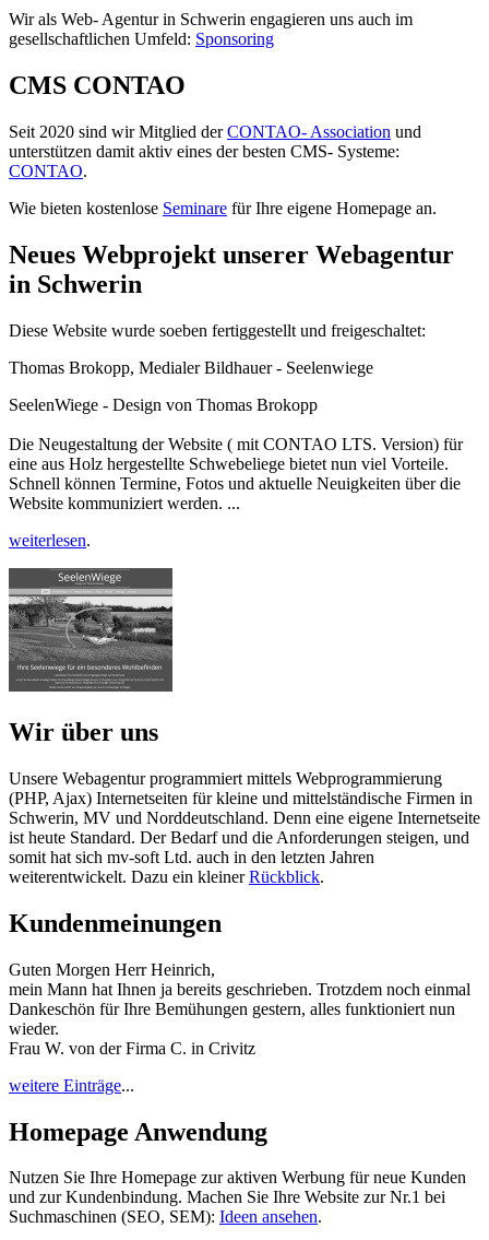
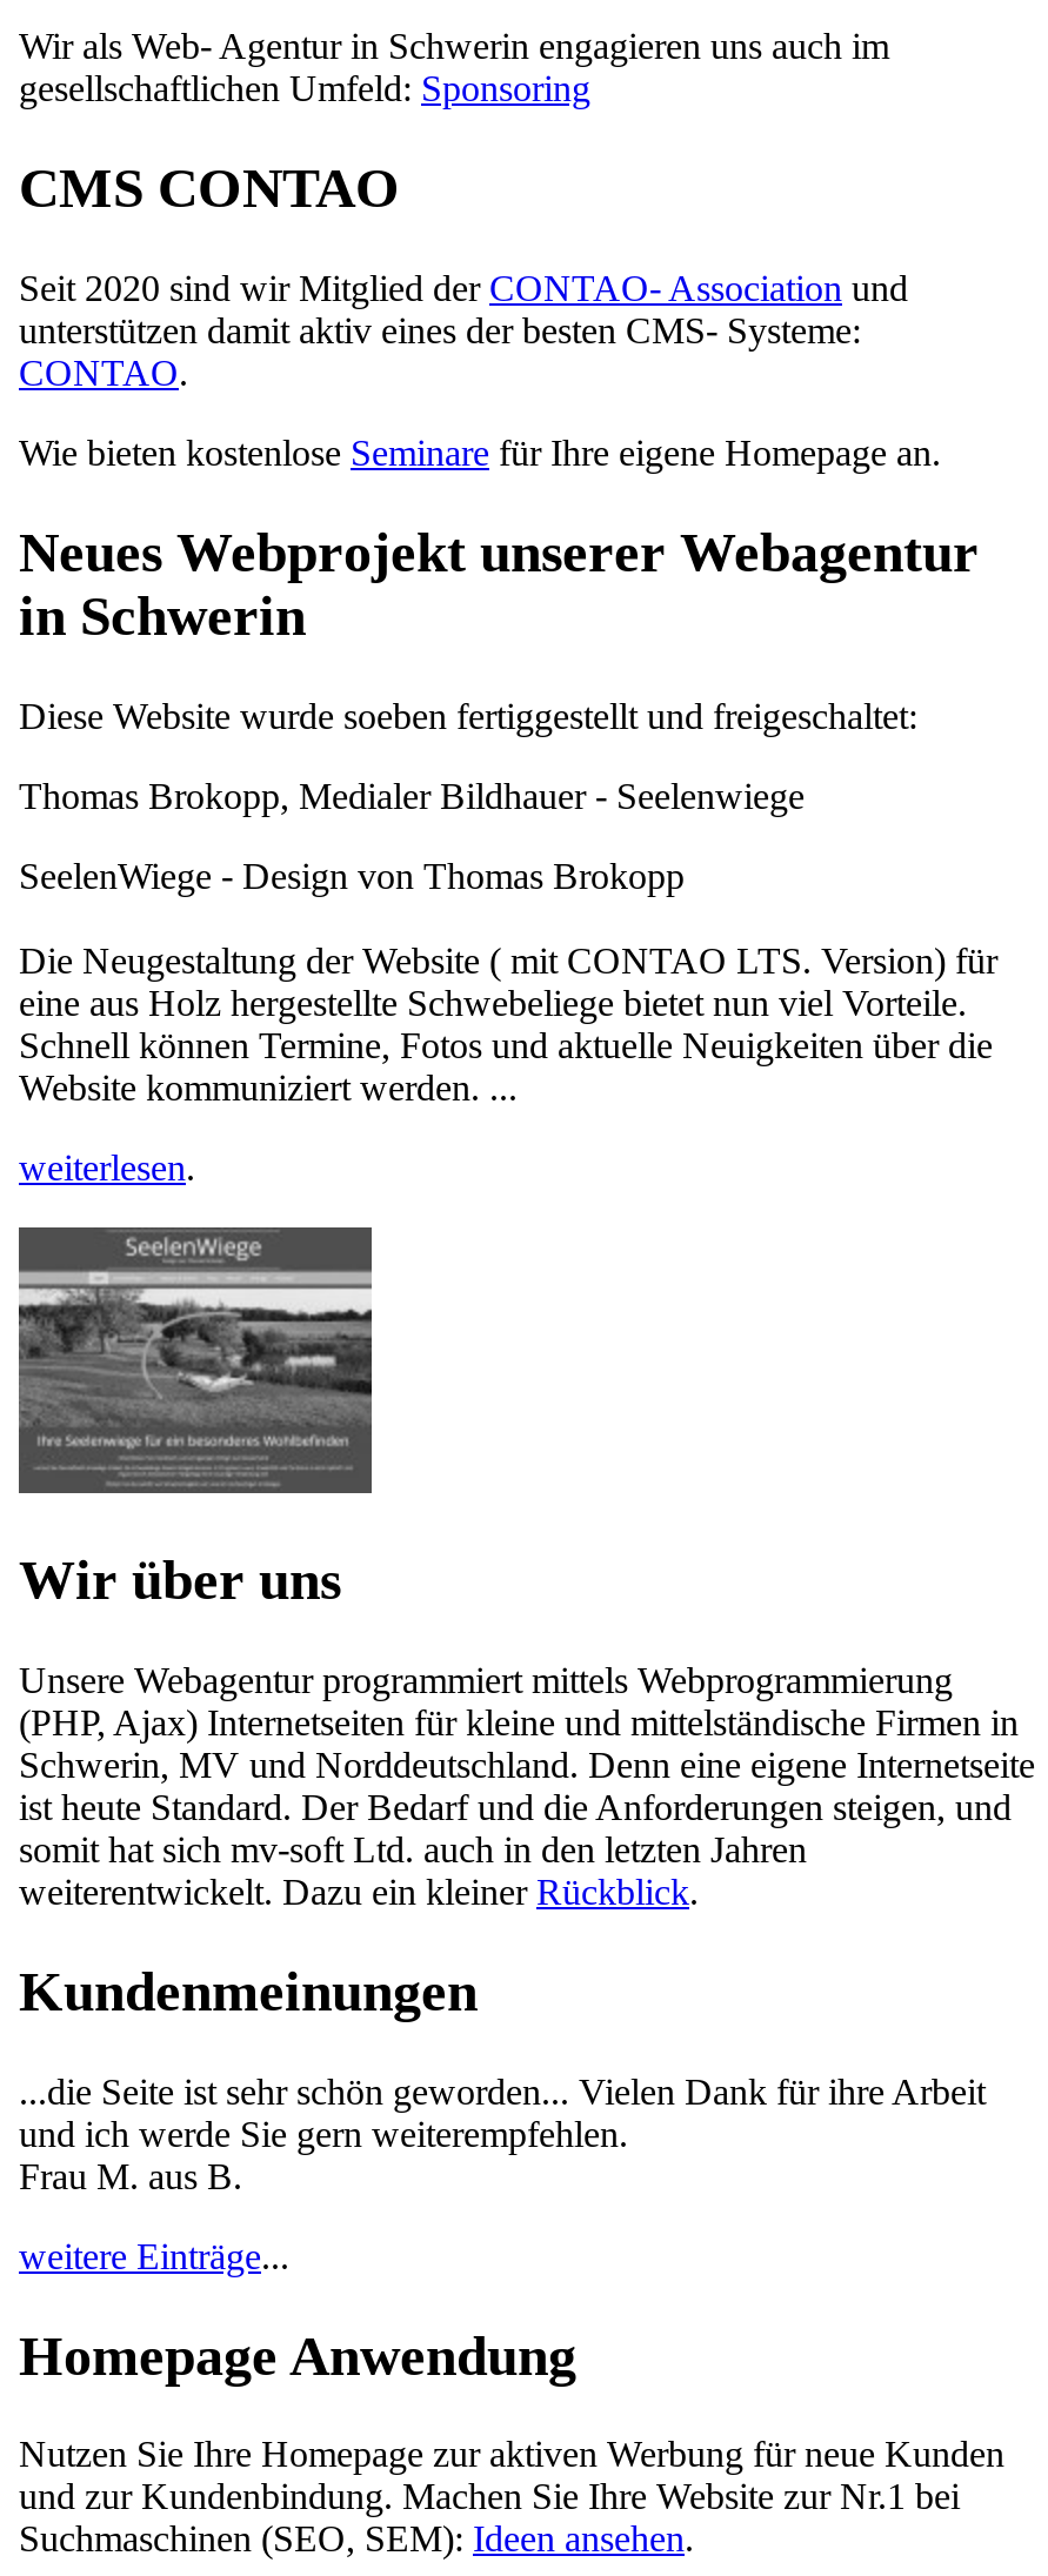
[9,960,470,1057] Guten Morgen Herr Heinrich, | mein Mann hat Ihnen ja bereits geschrieben. Trotzdem noch einmal | Dankeschön für Ihre Bemühungen gestern, alles funktioniert nun | wieder. | Frau W. von der Firma C. in Crivitz -> [19,2071,986,2196] ...die Seite ist sehr schön geworden... Vielen Dank für ihre Arbeit | und ich werde Sie gern weiterempfehlen. | Frau M. aus B.

